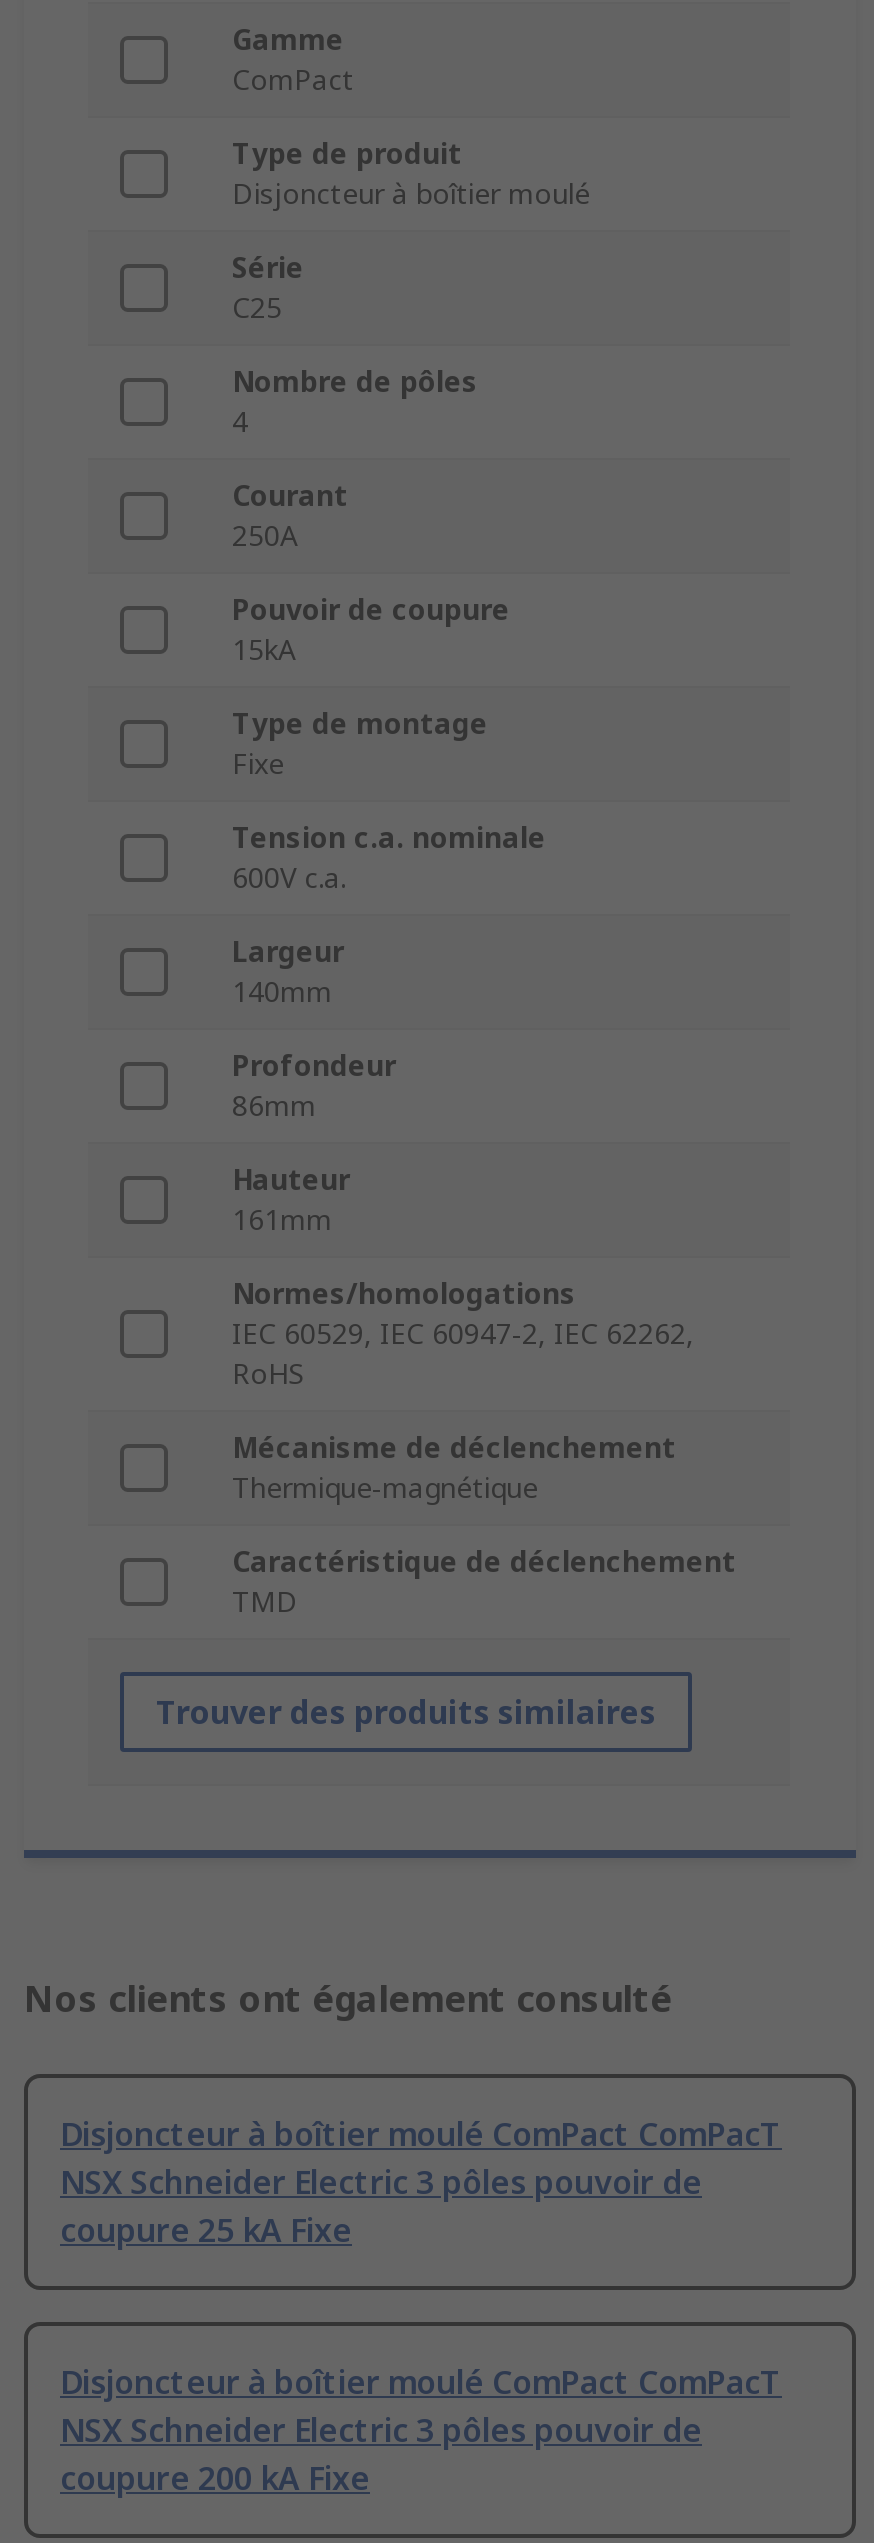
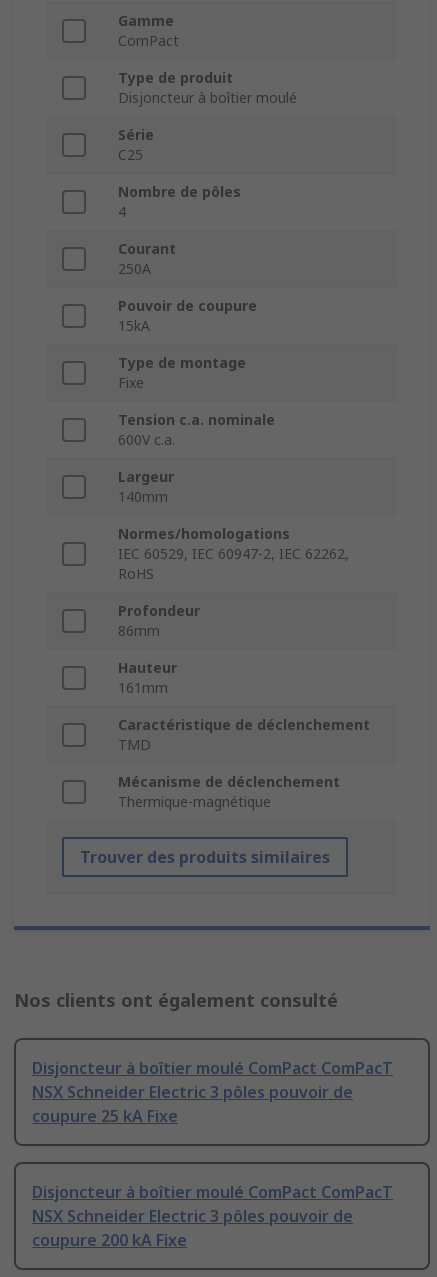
moved [232,1047,396,1239] -> [118,601,200,697]: Profondeur | 86mm | Hauteur | 161mm
moved [232,1275,694,1393] -> [118,524,349,583]: Normes/homologations | IEC 60529, IEC 60947-2, IEC 62262, | RoHS
moved [232,1429,676,1507] -> [118,772,340,811]: Mécanisme de déclenchement | Thermique-magnétique
moved [232,1543,736,1621] -> [118,715,370,754]: Caractéristique de déclenchement | TMD

